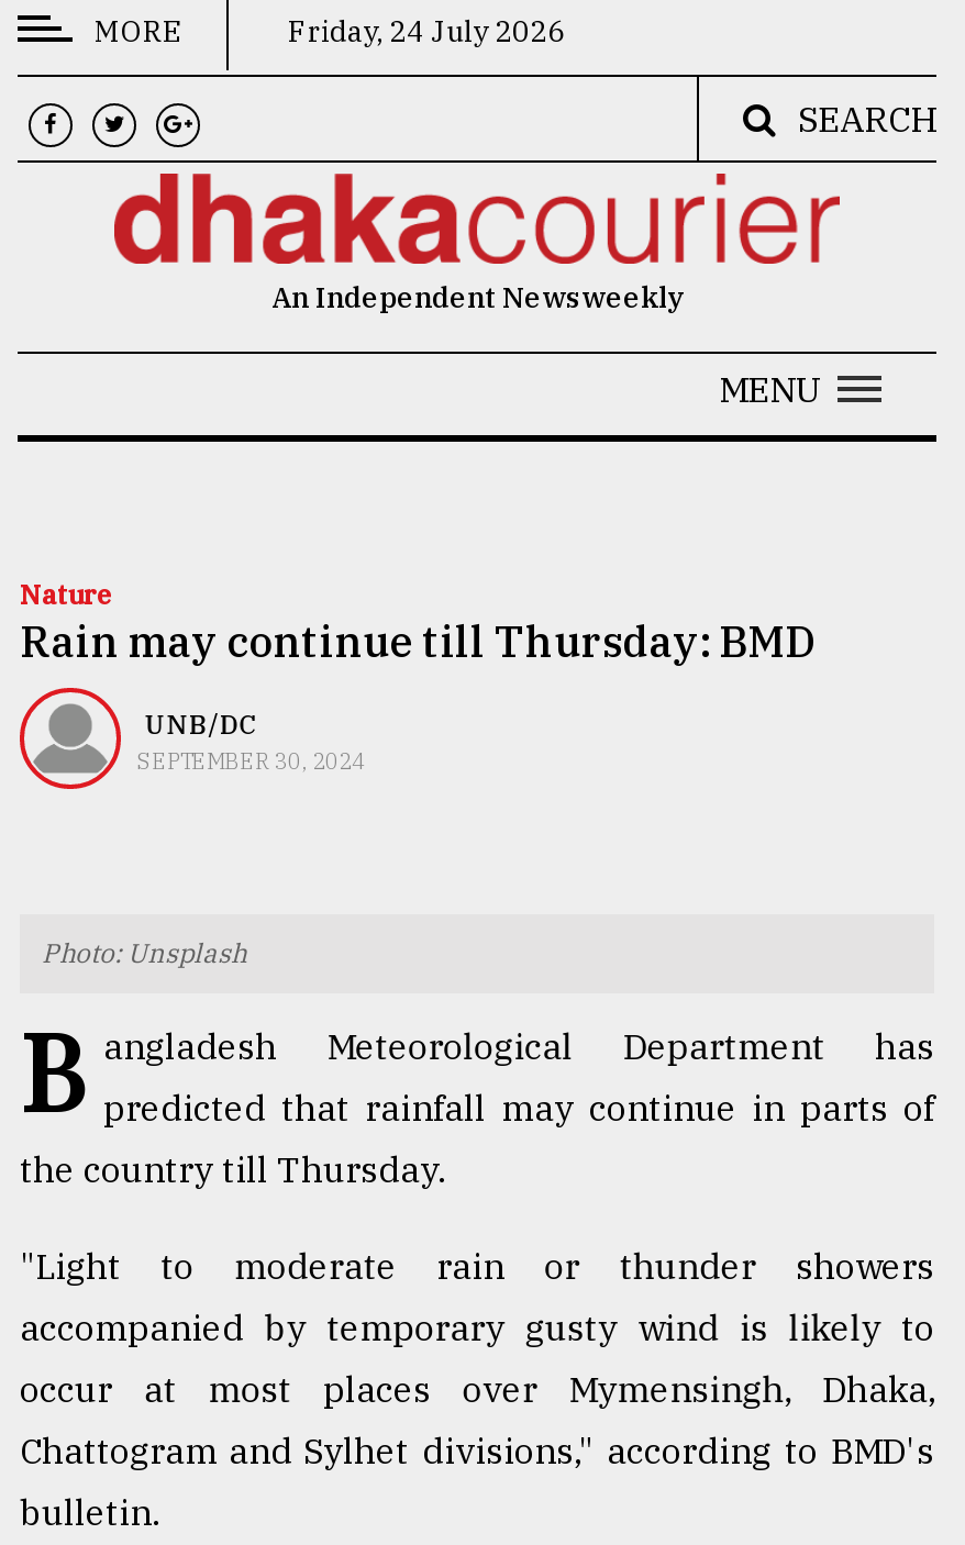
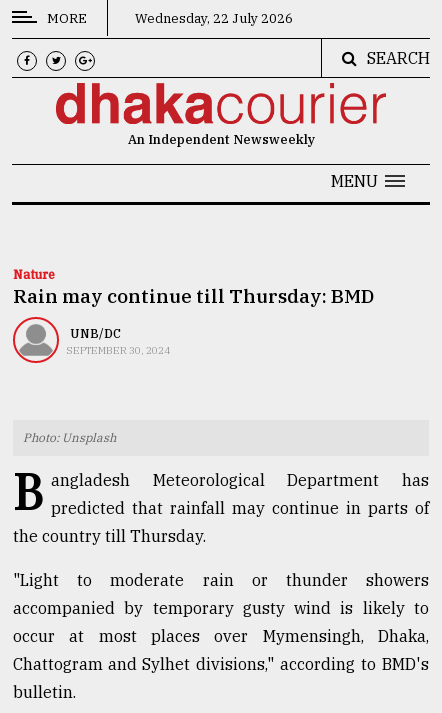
[281,13,565,51] Friday, 24 July 2026 -> [132,10,293,27] Wednesday, 22 July 2026

